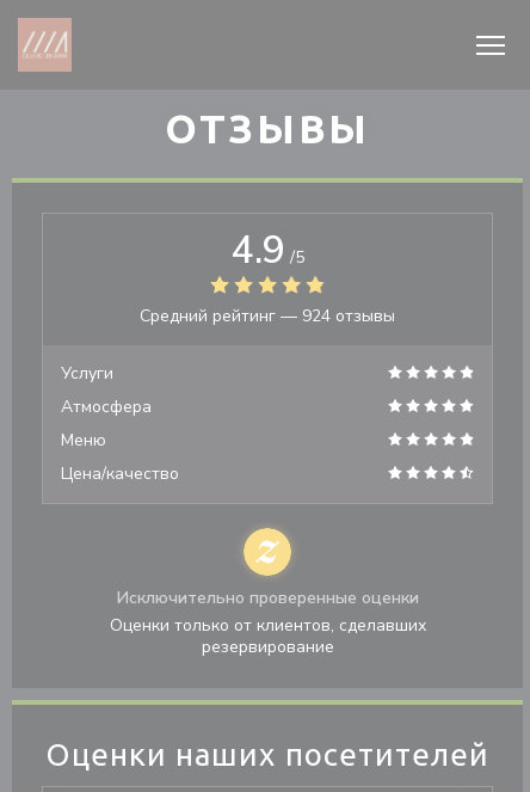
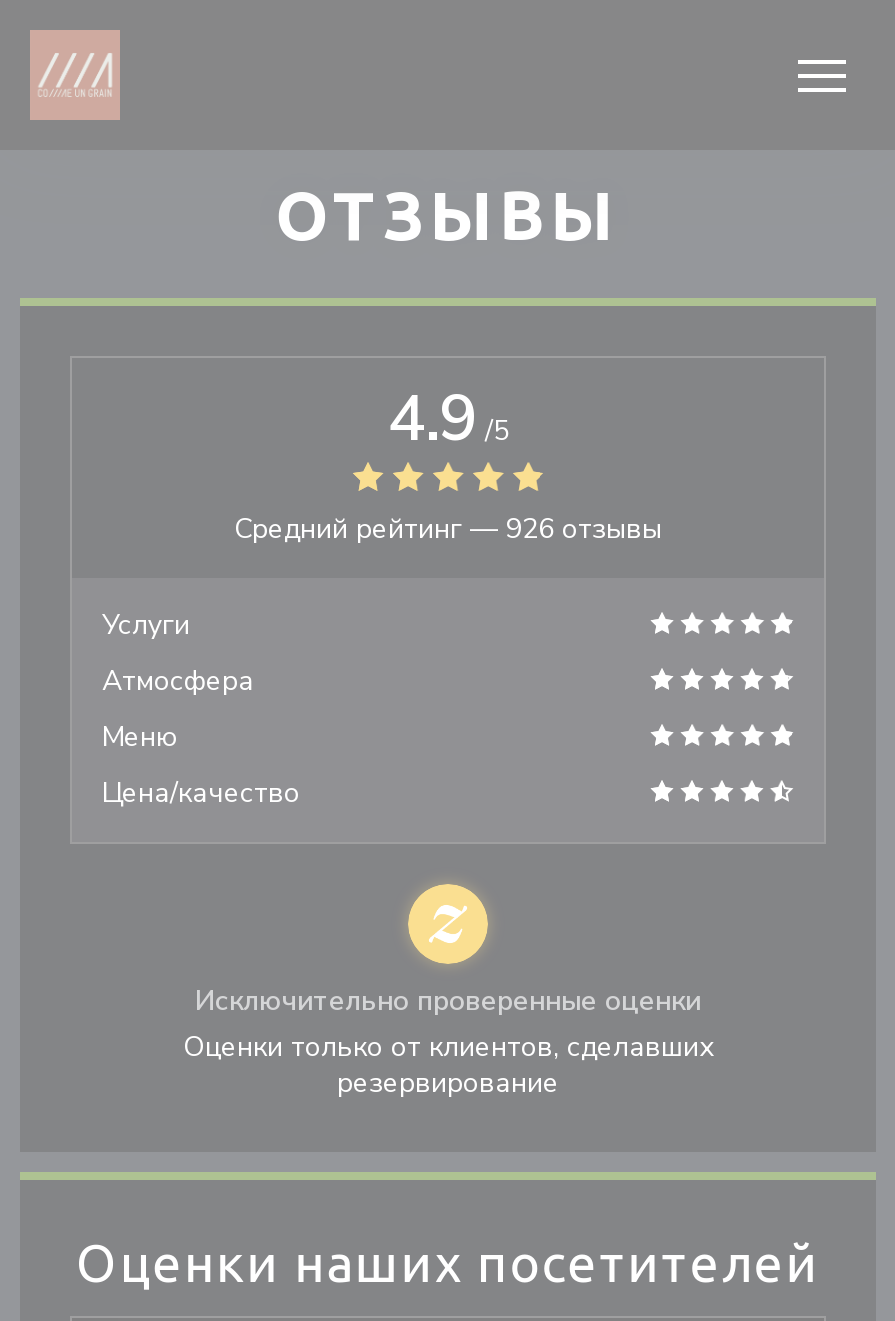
[140,305,395,327] Средний рейтинг — 924 отзывы -> [234,510,662,548] Средний рейтинг — 926 отзывы

